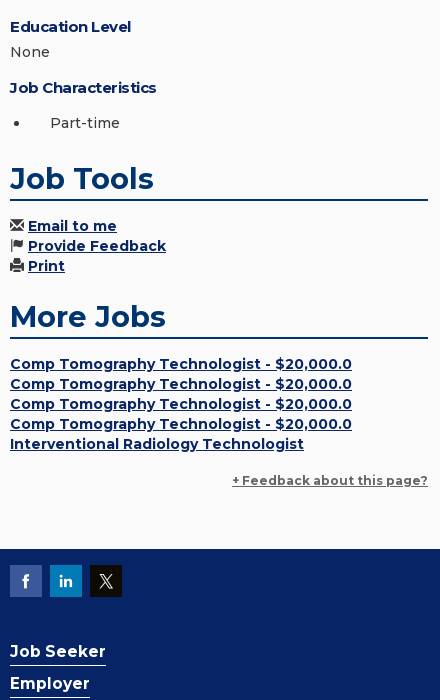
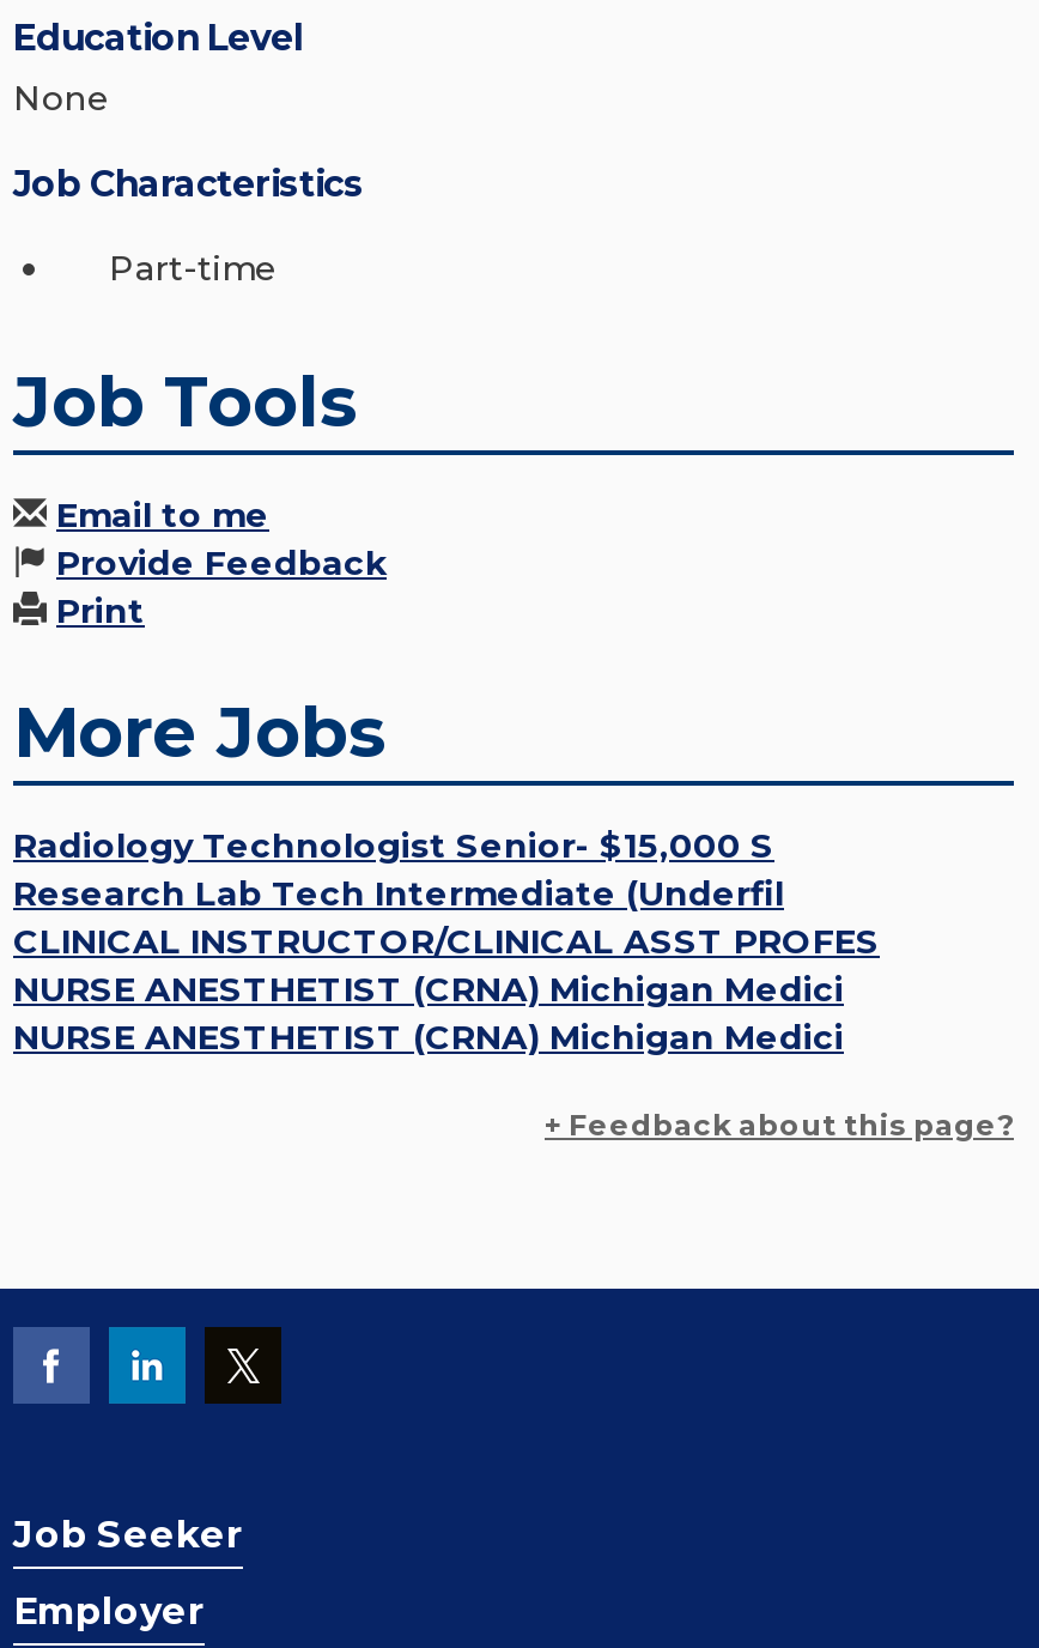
[10,355,352,453] Comp Tomography Technologist - $20,000.0 | Comp Tomography Technologist - $20,000.0 | Comp Tomography Technologist - $20,000.0 | Comp Tomography Technologist - $20,000.0 | Interventional Radiology Technologist -> [13,825,880,1059] Radiology Technologist Senior- $15,000 S | Research Lab Tech Intermediate (Underfil | CLINICAL INSTRUCTOR/CLINICAL ASST PROFES | NURSE ANESTHETIST (CRNA) Michigan Medici | NURSE ANESTHETIST (CRNA) Michigan Medici

